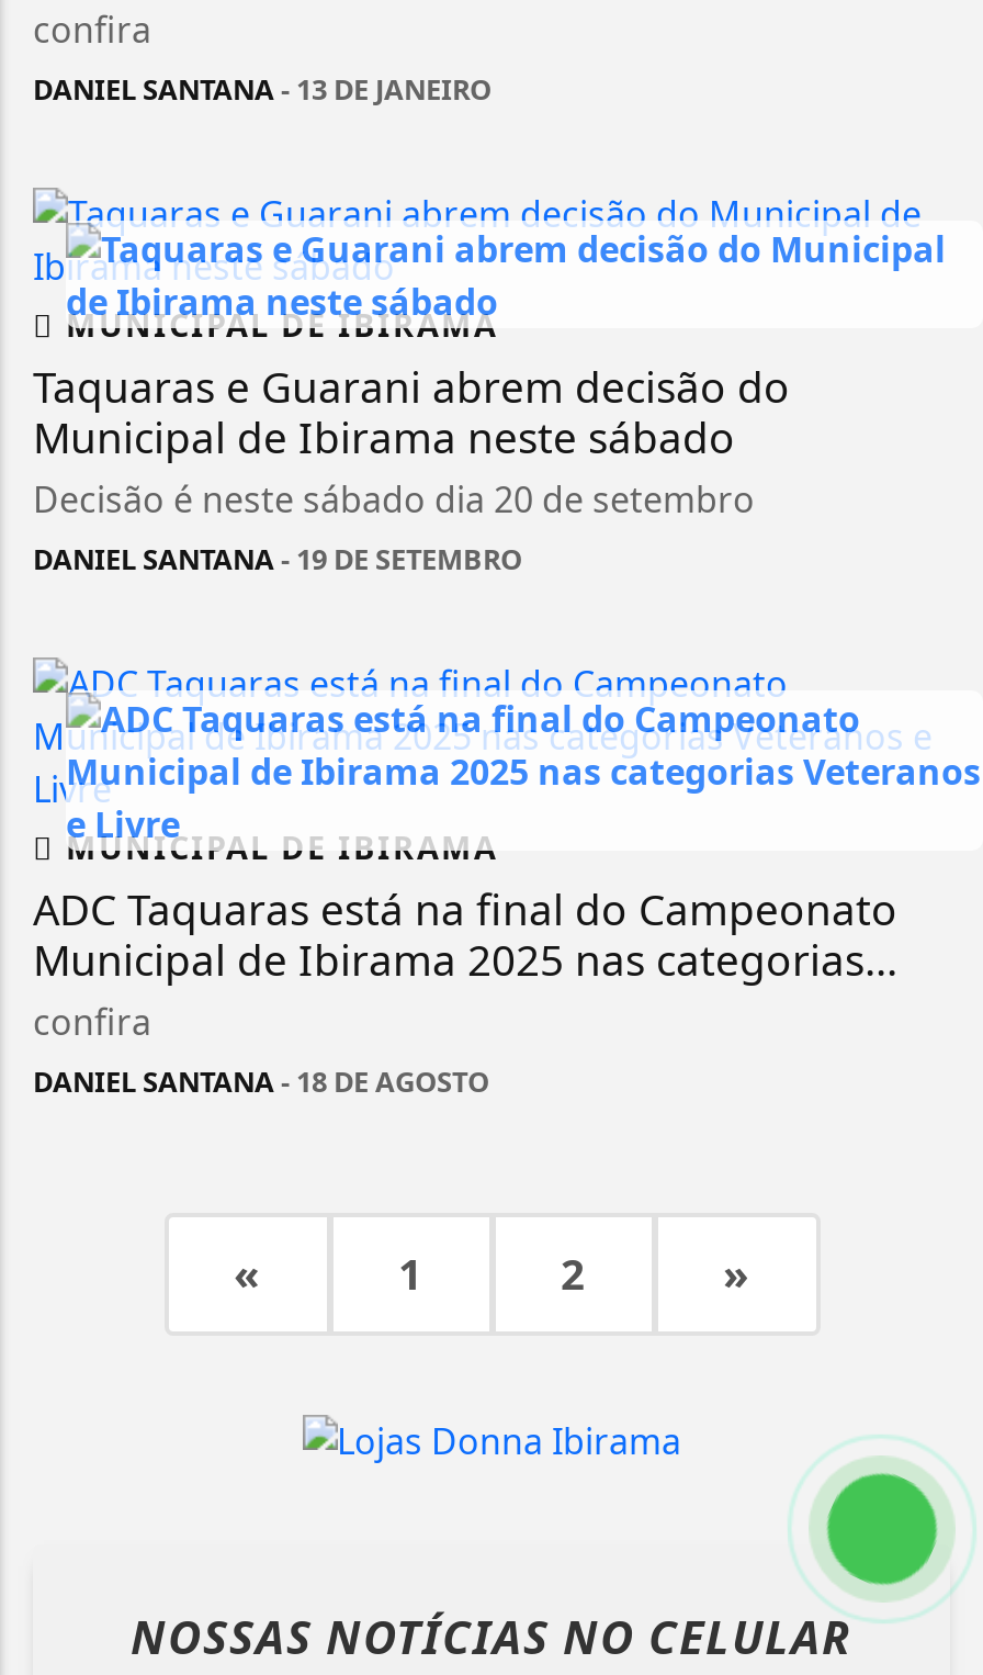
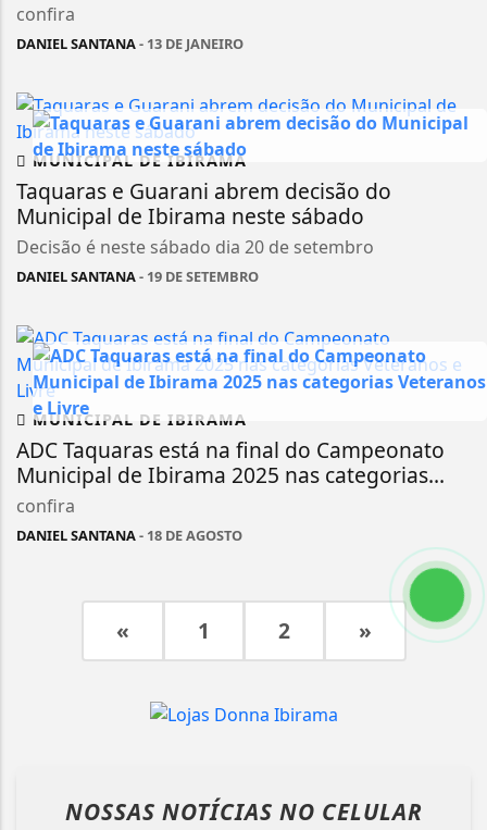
none -> [390,561,471,629] [image]
[788,1436,976,1622] [image] -> none

